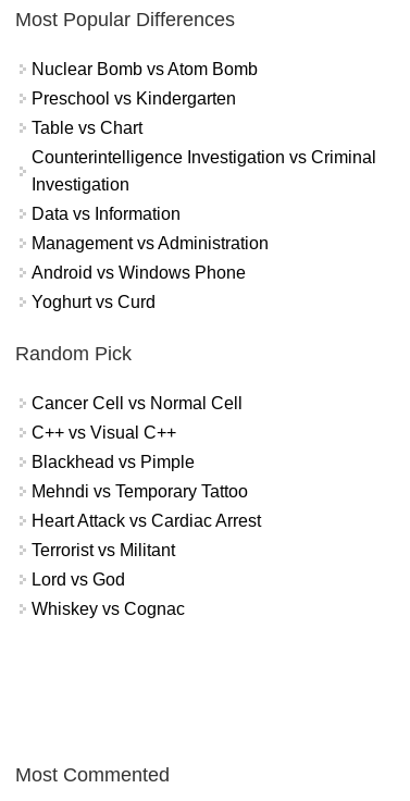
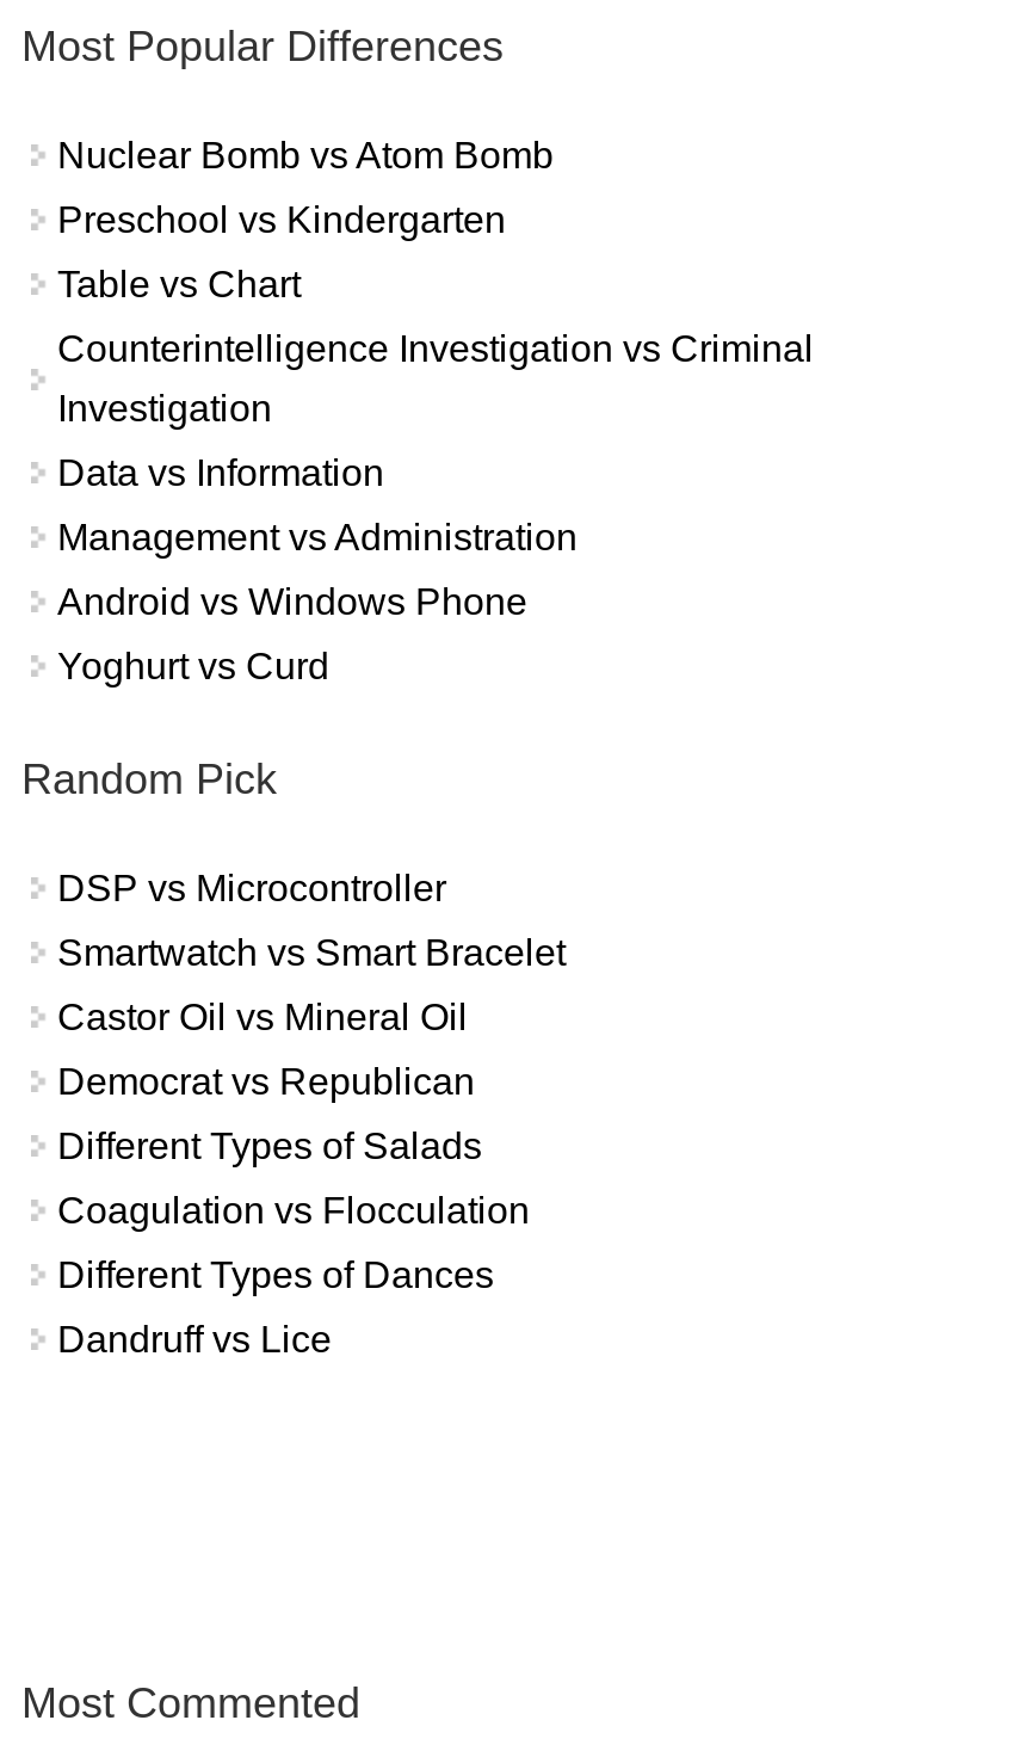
[32,394,243,412] Cancer Cell vs Normal Cell -> [57,867,446,908] DSP vs Microcontroller
[32,423,176,442] C++ vs Visual C++ -> [57,932,566,972] Smartwatch vs Smart Bracelet
[32,453,195,471] Blackhead vs Pimple -> [57,996,468,1037] Castor Oil vs Mineral Oil
[32,482,248,500] Mehndi vs Temporary Tattoo -> [57,1061,475,1101] Democrat vs Republican
[32,511,261,530] Heart Attack vs Cardiac Arrest -> [57,1125,482,1166] Different Types of Salads
[32,541,175,559] Terrorist vs Militant -> [57,1190,530,1230] Coagulation vs Flocculation
[32,570,125,589] Lord vs God -> [57,1254,494,1295] Different Types of Dances
[32,599,185,618] Whiskey vs Cognac -> [57,1318,332,1359] Dandruff vs Lice

